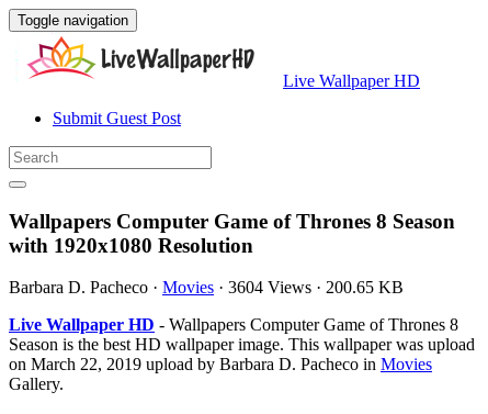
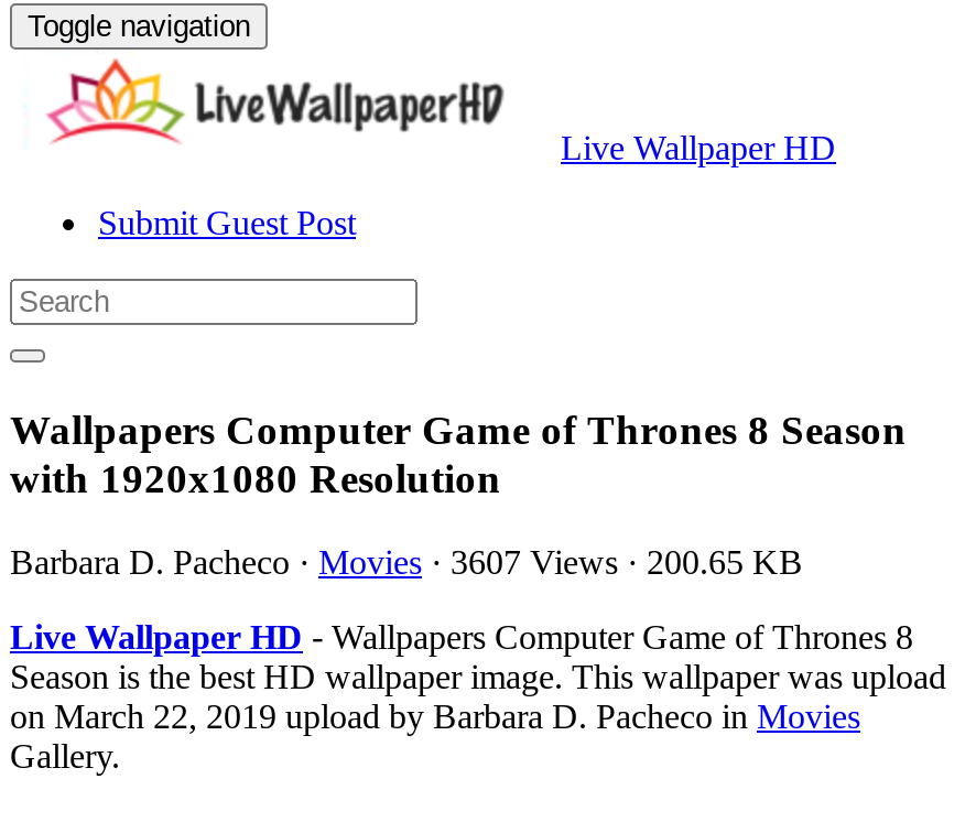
[9,278,404,297] Barbara D. Pacheco · Movies · 3604 Views · 200.65 KB -> [10,544,803,582] Barbara D. Pacheco · Movies · 3607 Views · 200.65 KB

